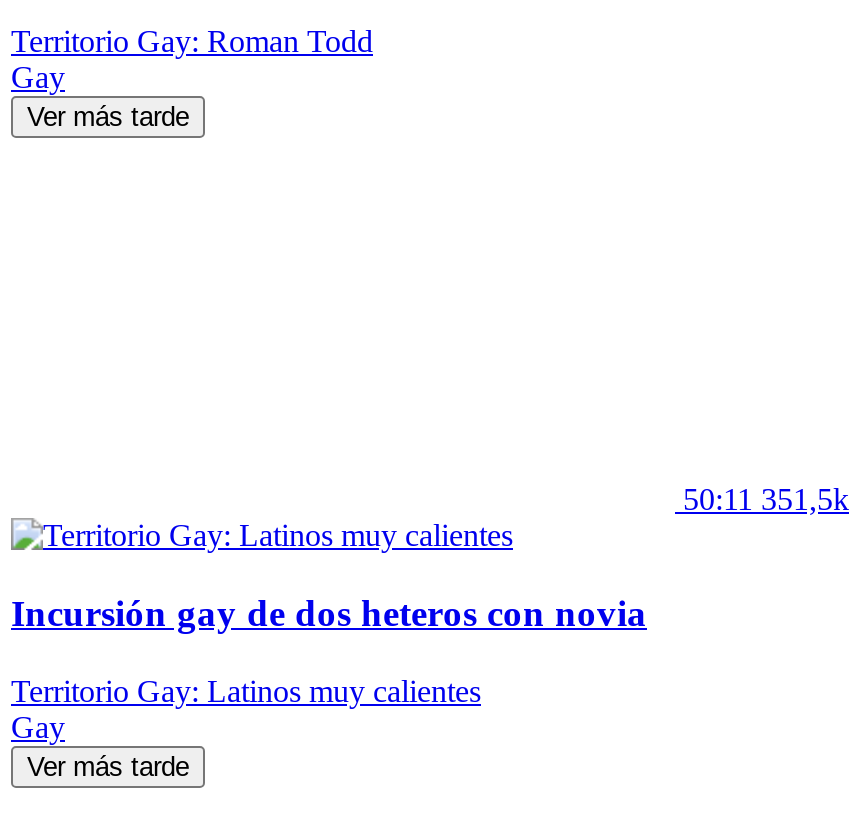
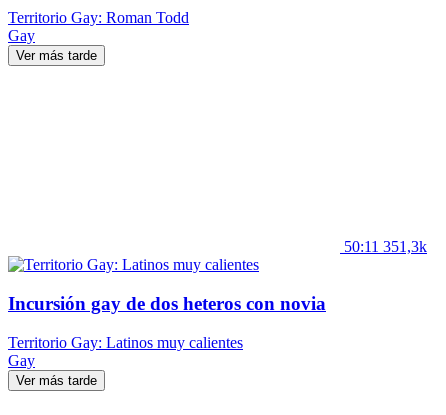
[683,482,849,516] 50:11 351,5k -> [344,238,427,255] 50:11 351,3k

